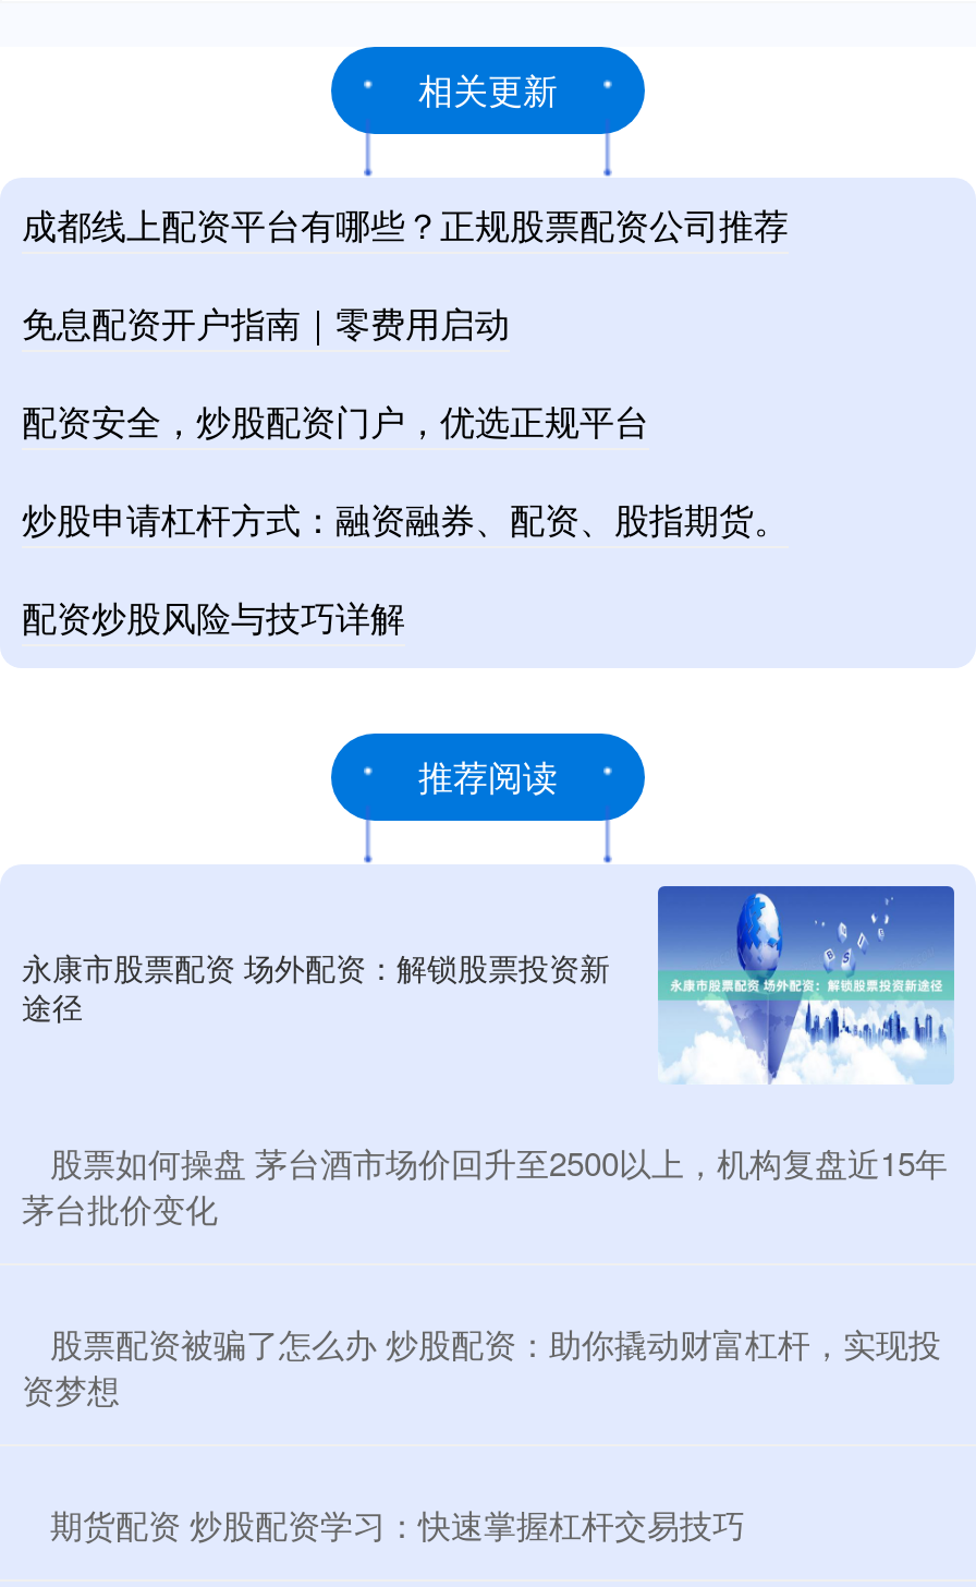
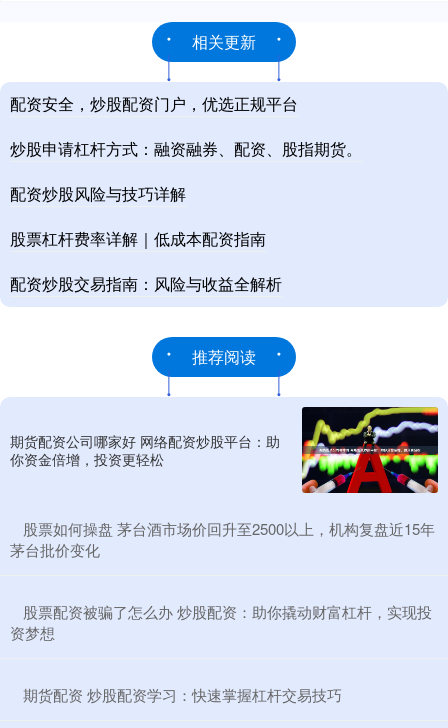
[22,201,789,349] 成都线上配资平台有哪些？正规股票配资公司推荐 | 免息配资开户指南｜零费用启动 -> none
moved [22,397,789,643] -> [10,92,362,205]: 配资安全，炒股配资门户，优选正规平台 | 炒股申请杠杆方式：融资融券、配资、股指期货。 | 配资炒股风险与技巧详解
none -> [10,227,282,295] 股票杠杆费率详解｜低成本配资指南 | 配资炒股交易指南：风险与收益全解析
[22,885,956,1081] [image] | 永康市股票配资 场外配资：解锁股票投资新 | 途径 -> [10,406,439,494] [image] | 期货配资公司哪家好 网络配资炒股平台：助 | 你资金倍增，投资更轻松

